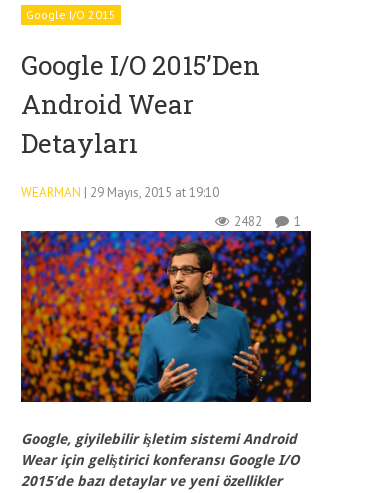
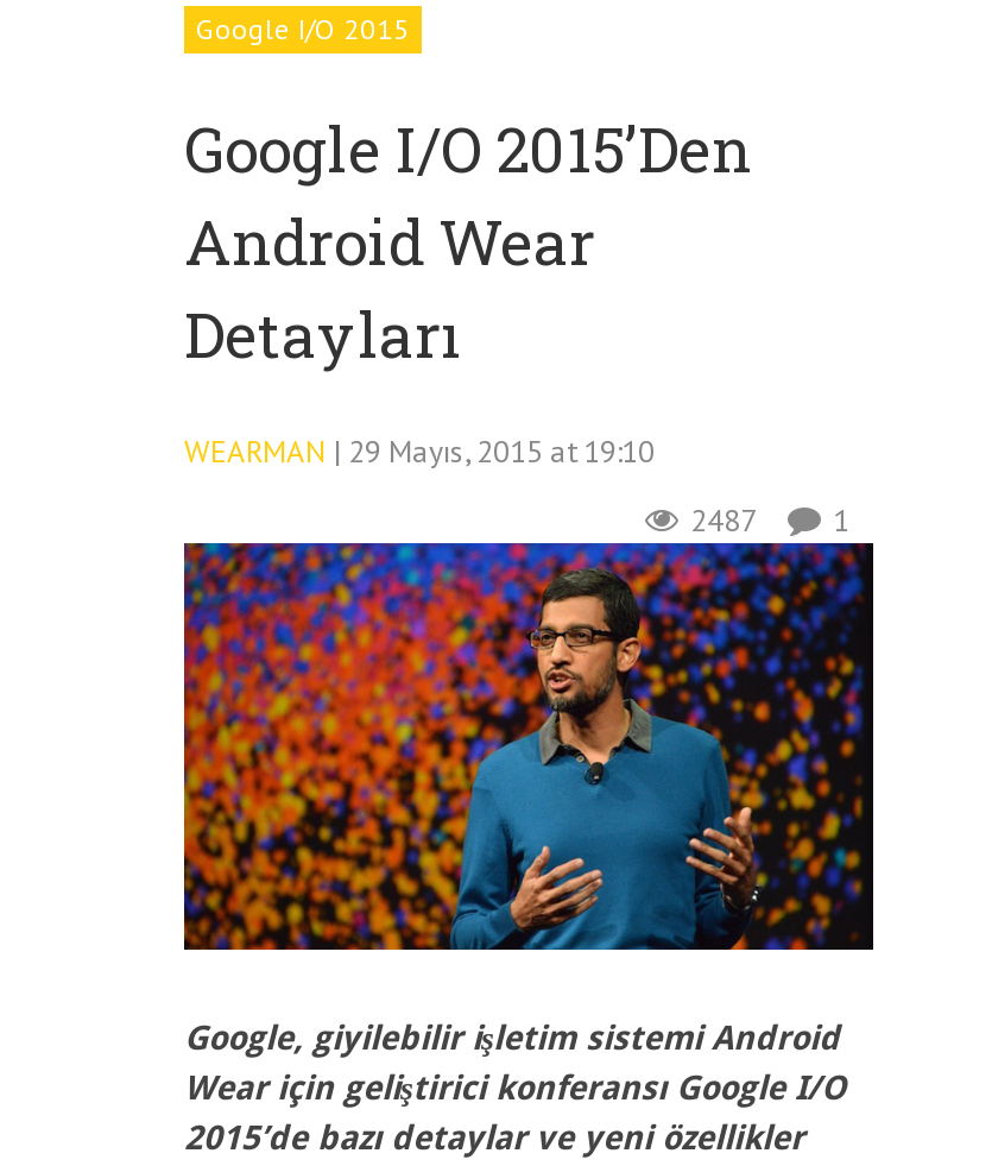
[231,213,301,230] 2482 1 -> [683,500,849,541] 2487 1

